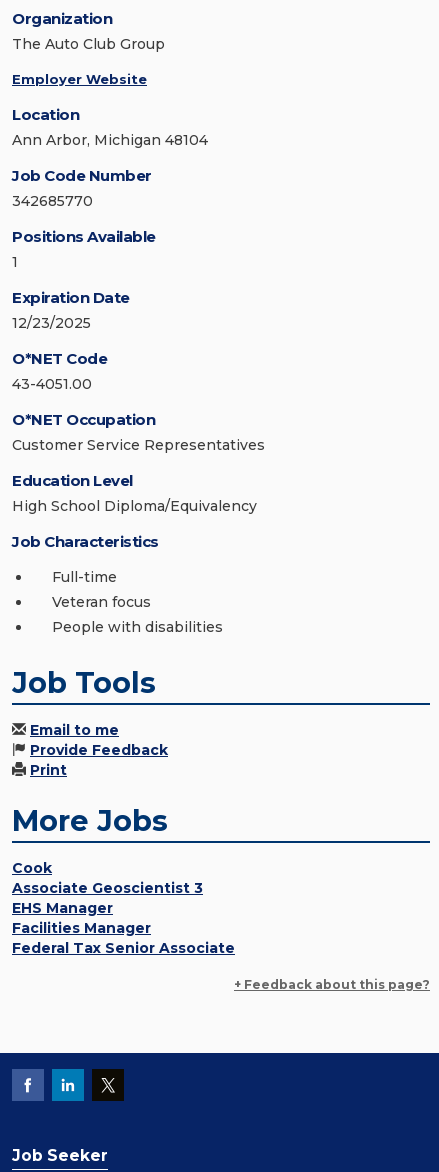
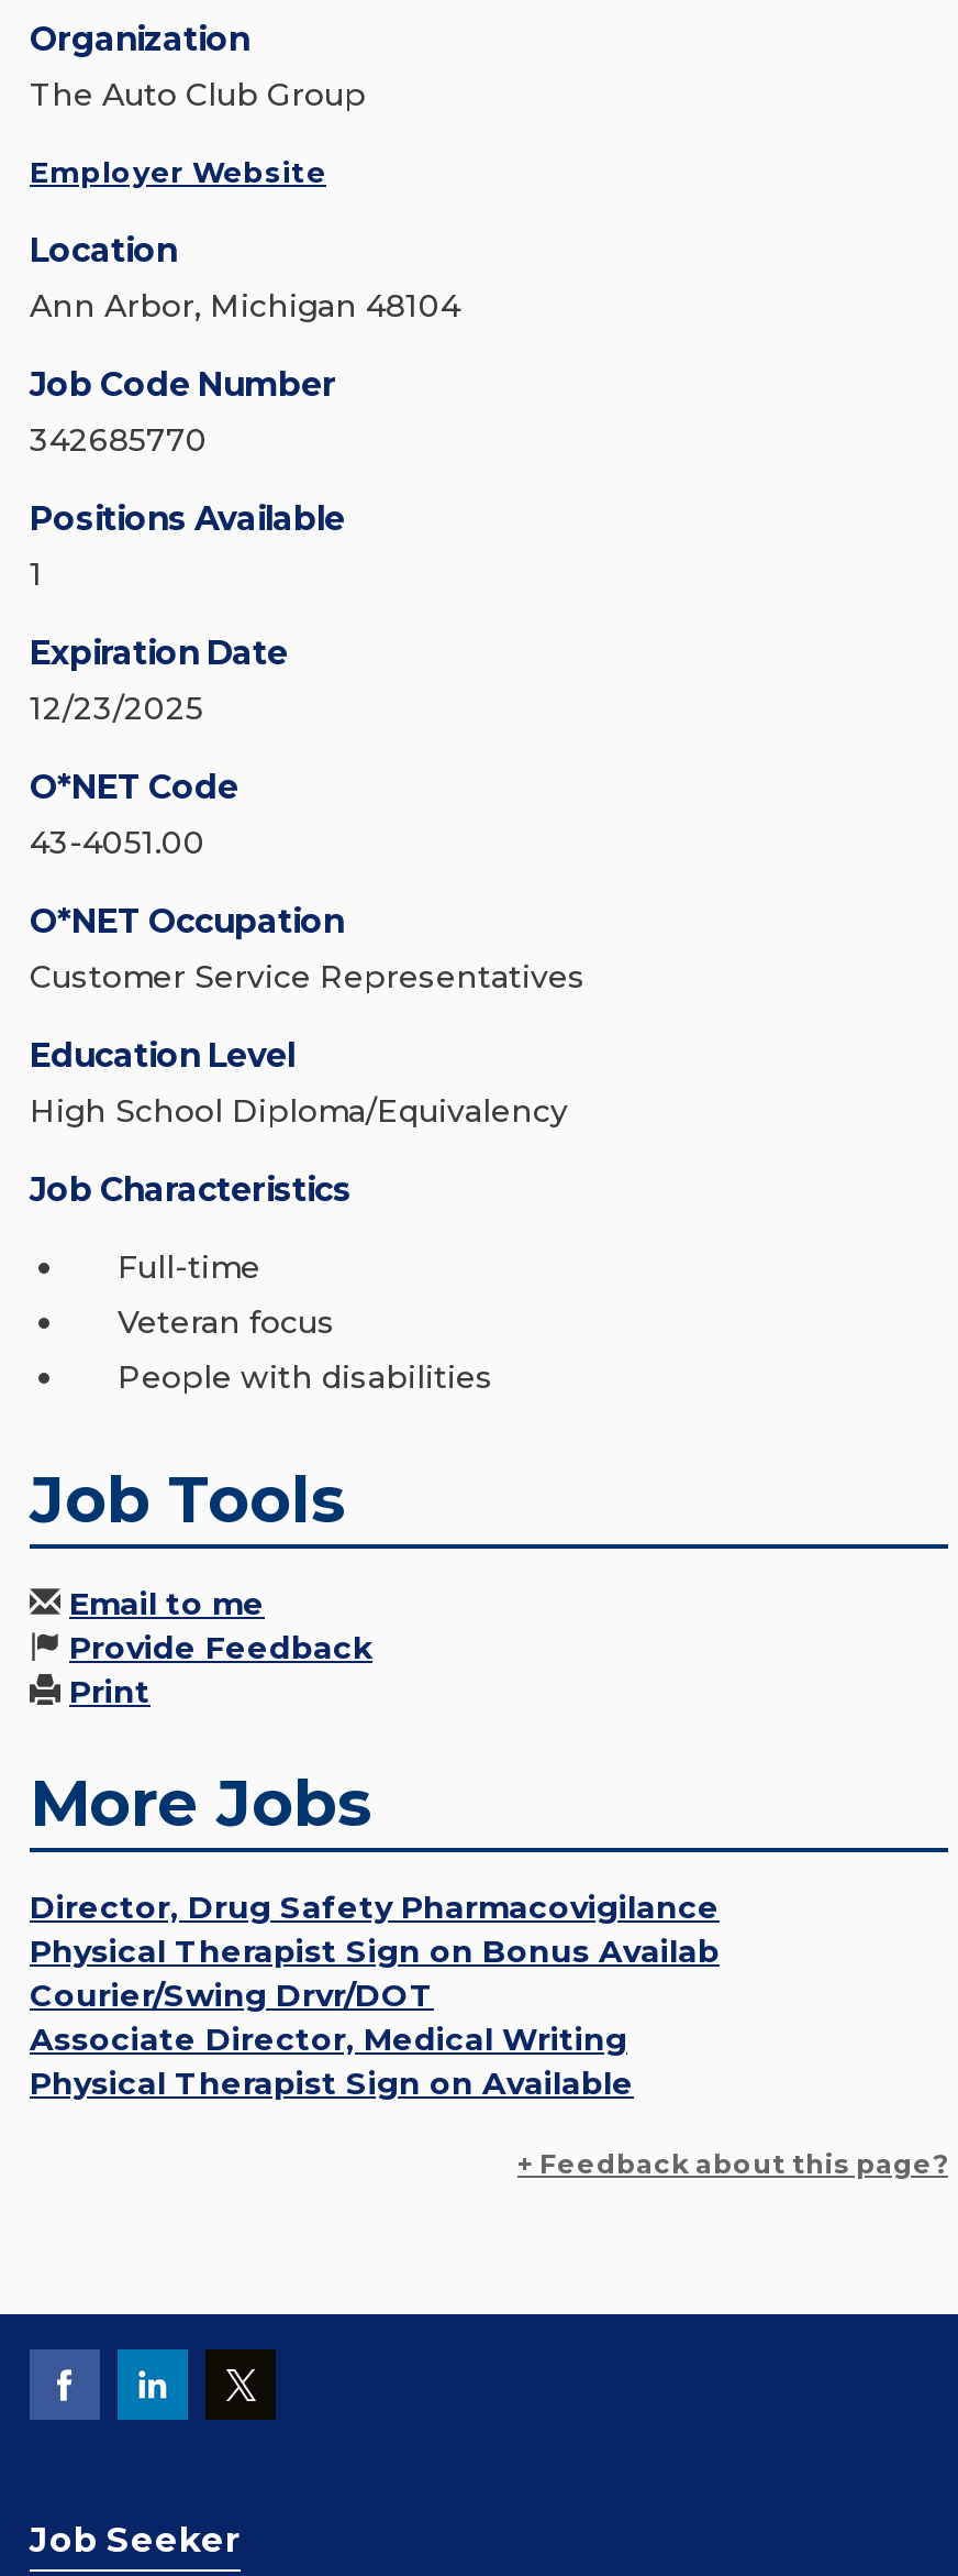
[12,859,235,957] Cook | Associate Geoscientist 3 | EHS Manager | Facilities Manager | Federal Tax Senior Associate -> [30,1888,720,2104] Director, Drug Safety Pharmacovigilance | Physical Therapist Sign on Bonus Availab | Courier/Swing Drvr/DOT | Associate Director, Medical Writing | Physical Therapist Sign on Available

